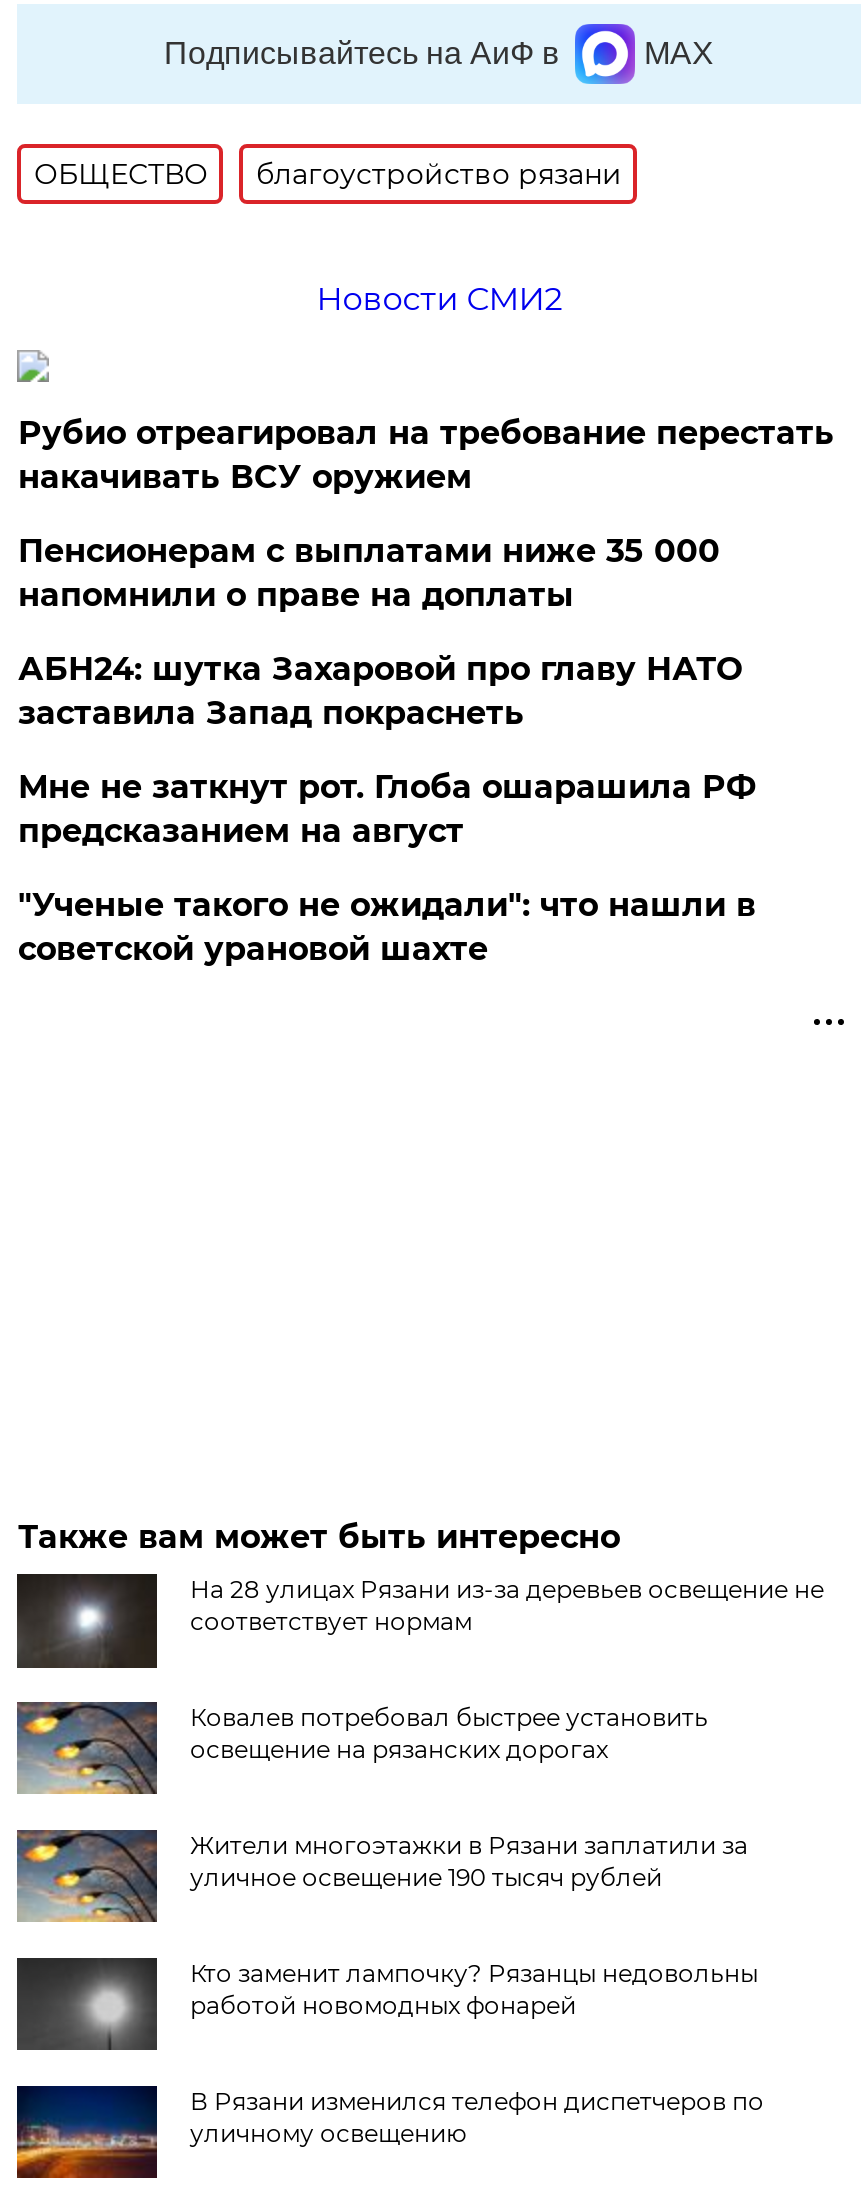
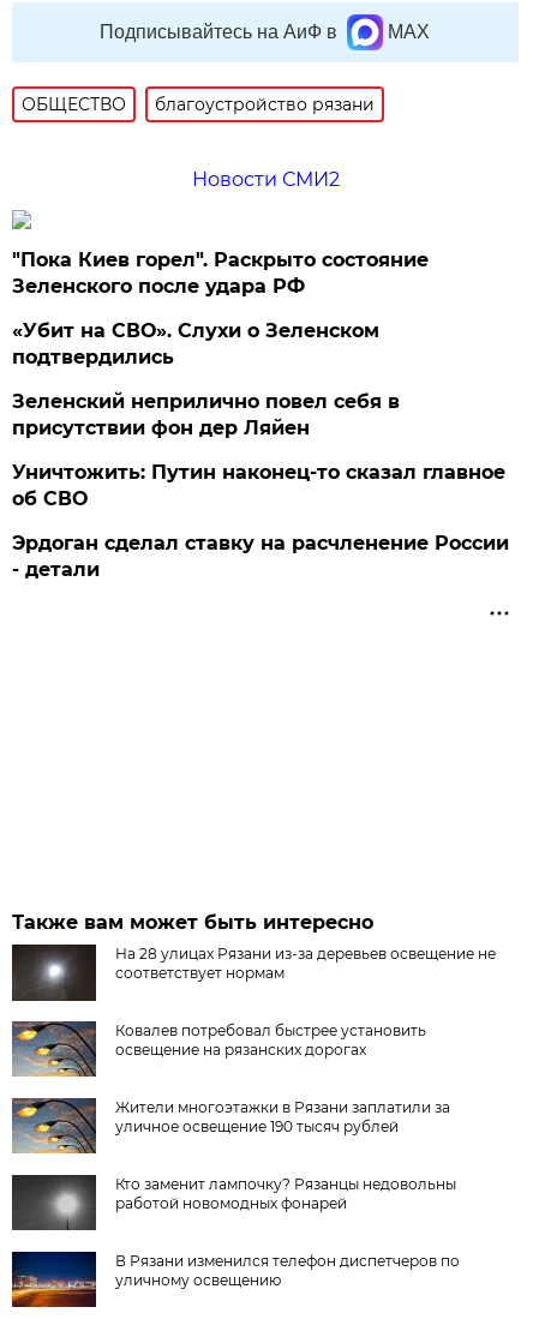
[18,414,834,496] Рубио отреагировал на требование перестать | накачивать ВСУ оружием -> [12,249,429,298] "Пока Киев горел". Раскрыто состояние | Зеленского после удара РФ
[18,532,720,614] Пенсионерам с выплатами ниже 35 000 | напомнили о праве на доплаты -> [12,319,380,369] «Убит на СВО». Слухи о Зеленском | подтвердились
[18,650,742,732] АБН24: шутка Захаровой про главу НАТО | заставила Запад покраснеть -> [12,390,400,440] Зеленский неприлично повел cебя в | присутствии фон дер Ляйен
[18,768,756,850] Мне не заткнут рот. Глоба ошарашила РФ | предсказанием на август -> [12,461,506,510] Уничтожить: Путин наконец-то сказал главное | об СВО
[18,886,756,968] "Ученые такого не ожидали": что нашли в | советской урановой шахте -> [12,532,509,581] Эрдоган сделал ставку на расчленение России | - детали

